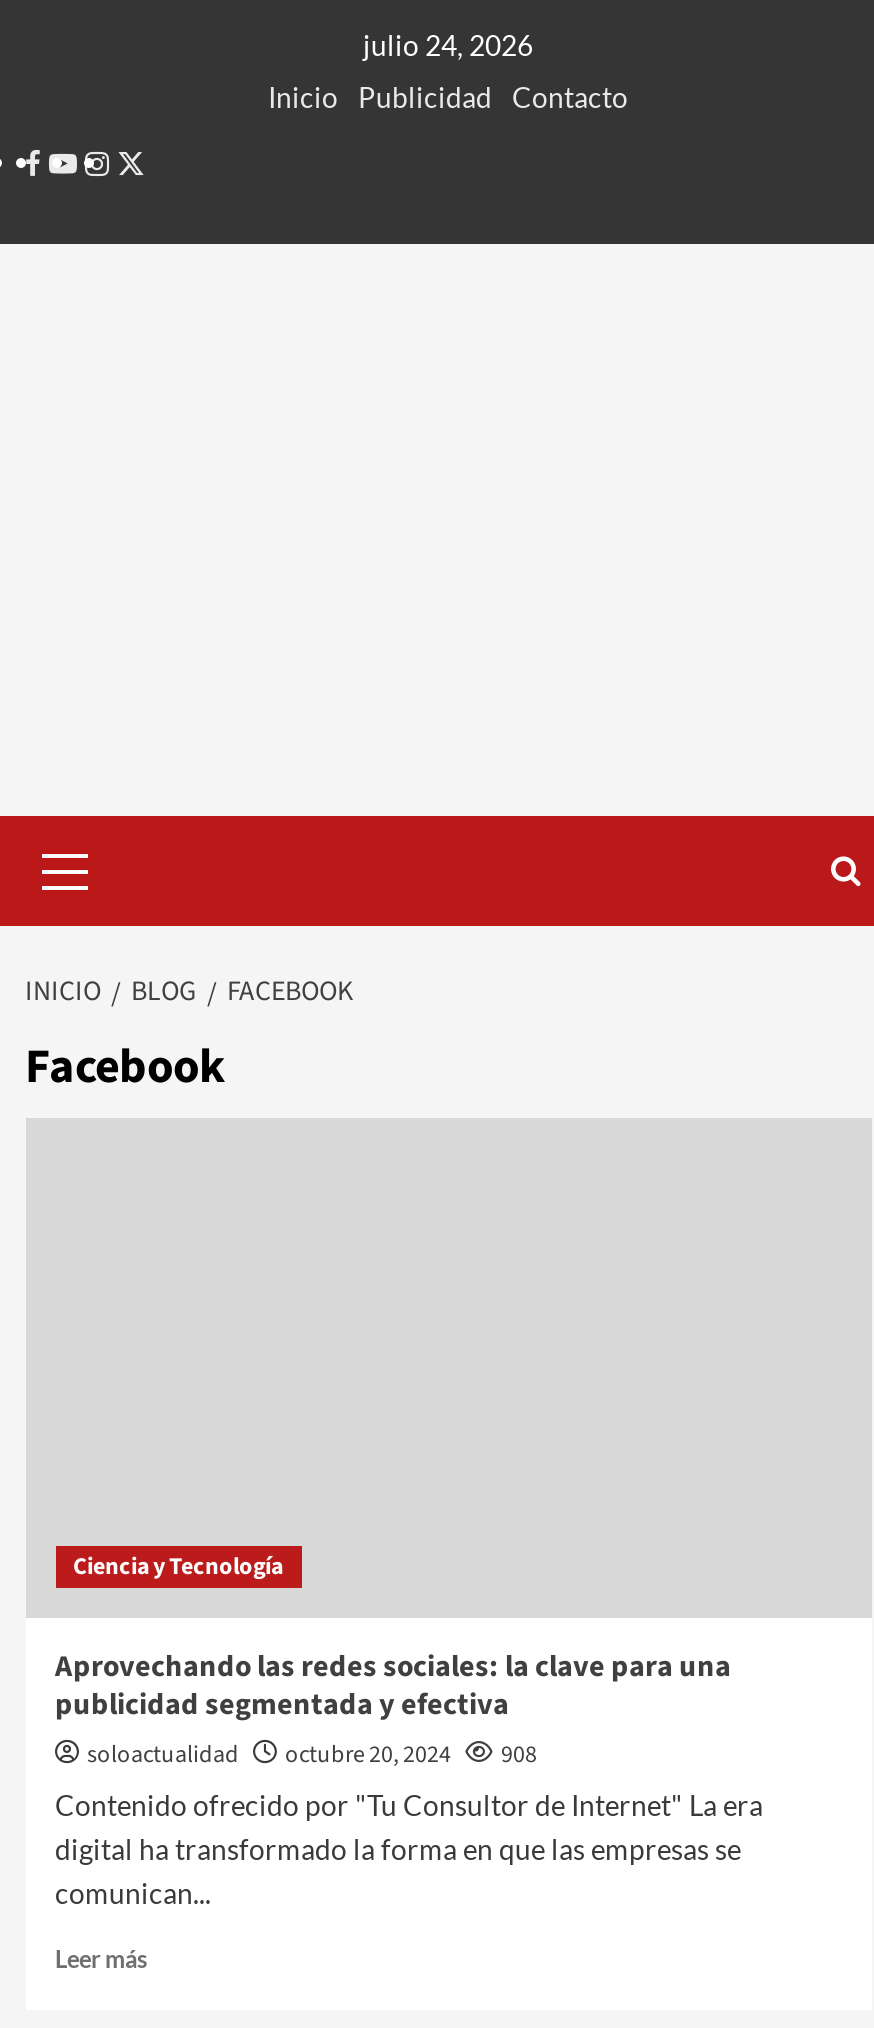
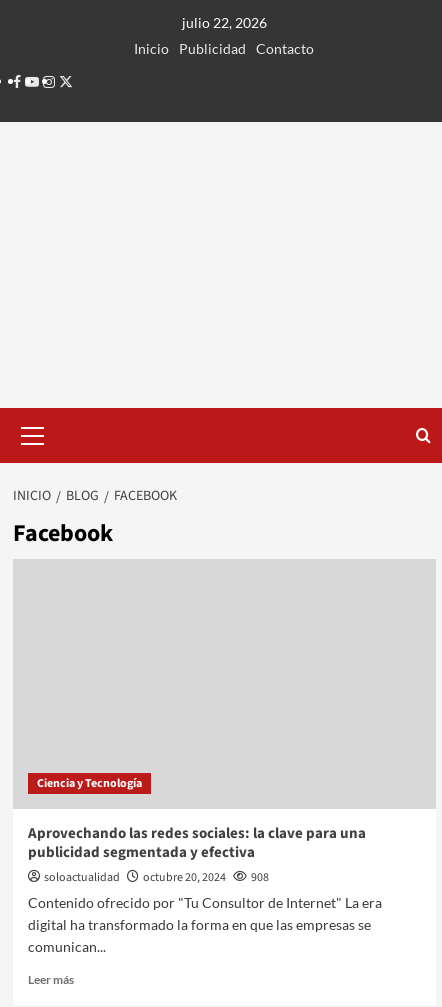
[363,28,533,62] julio 24, 2026 -> [181,14,266,31] julio 22, 2026

